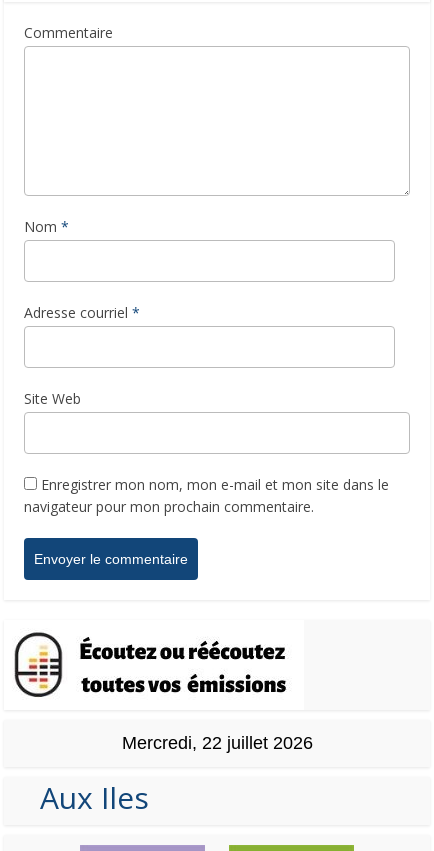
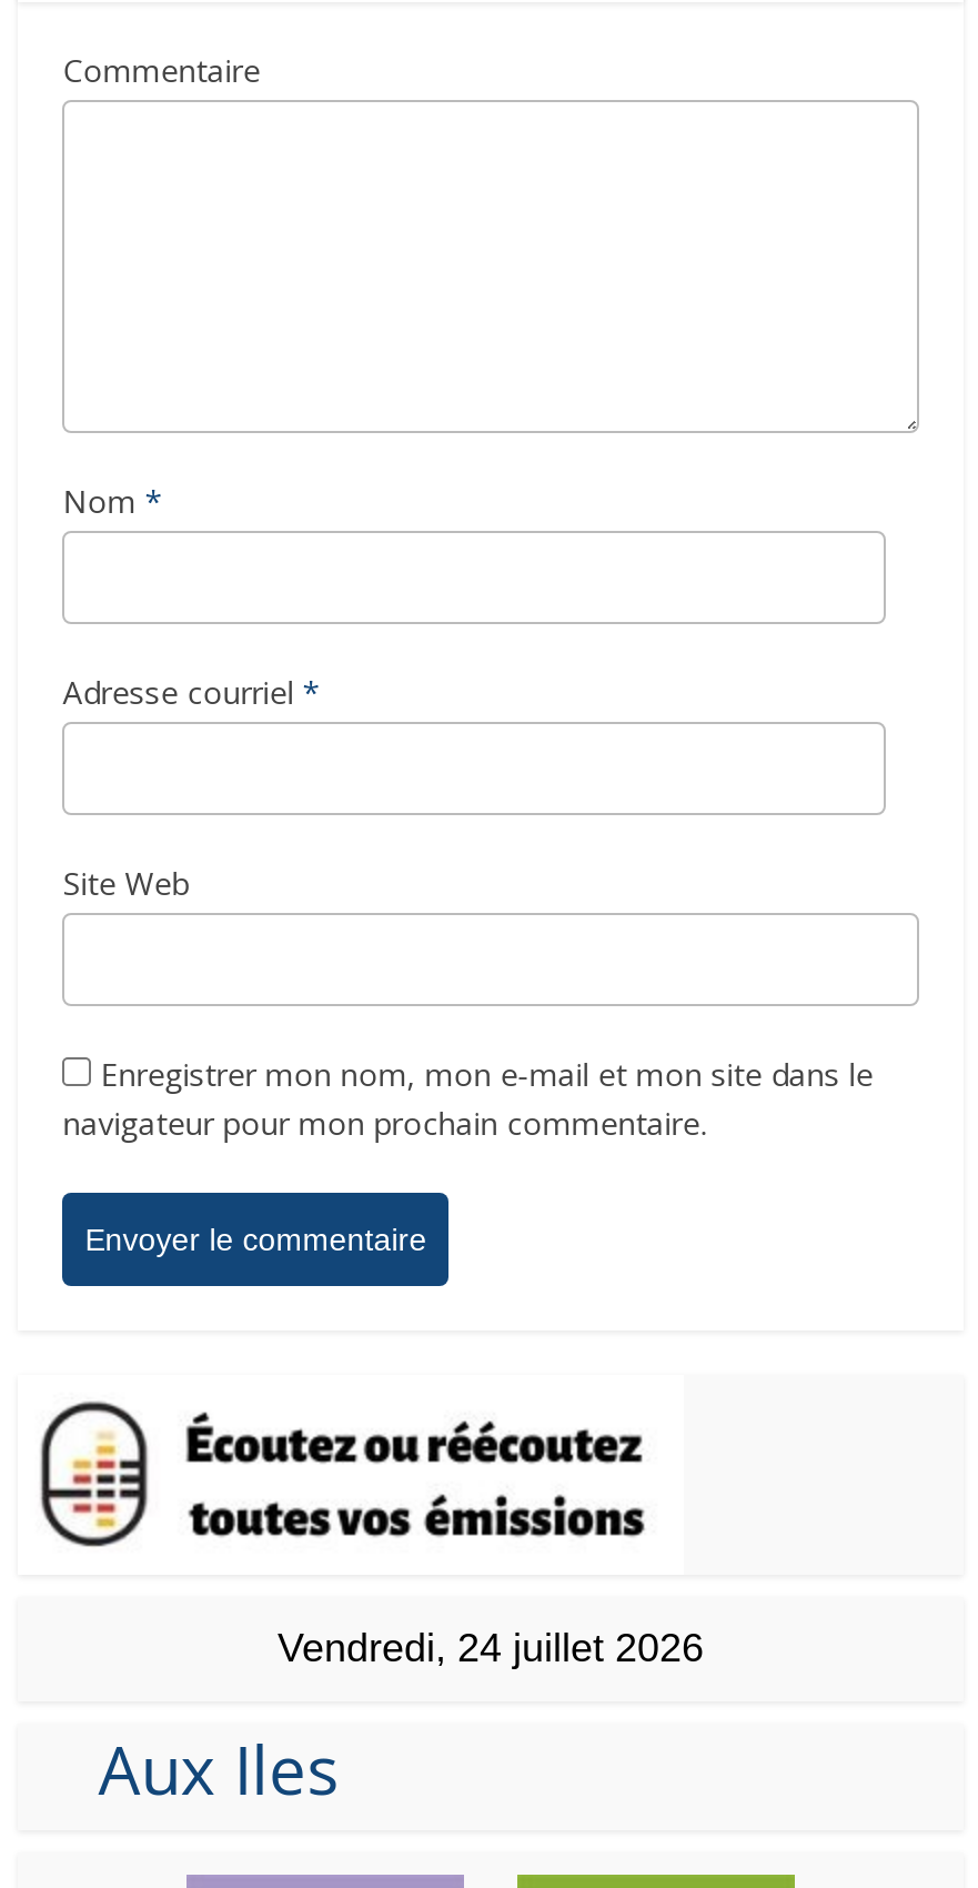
[121,733,312,753] Mercredi, 22 juillet 2026 -> [278,1627,704,1671] Vendredi, 24 juillet 2026

